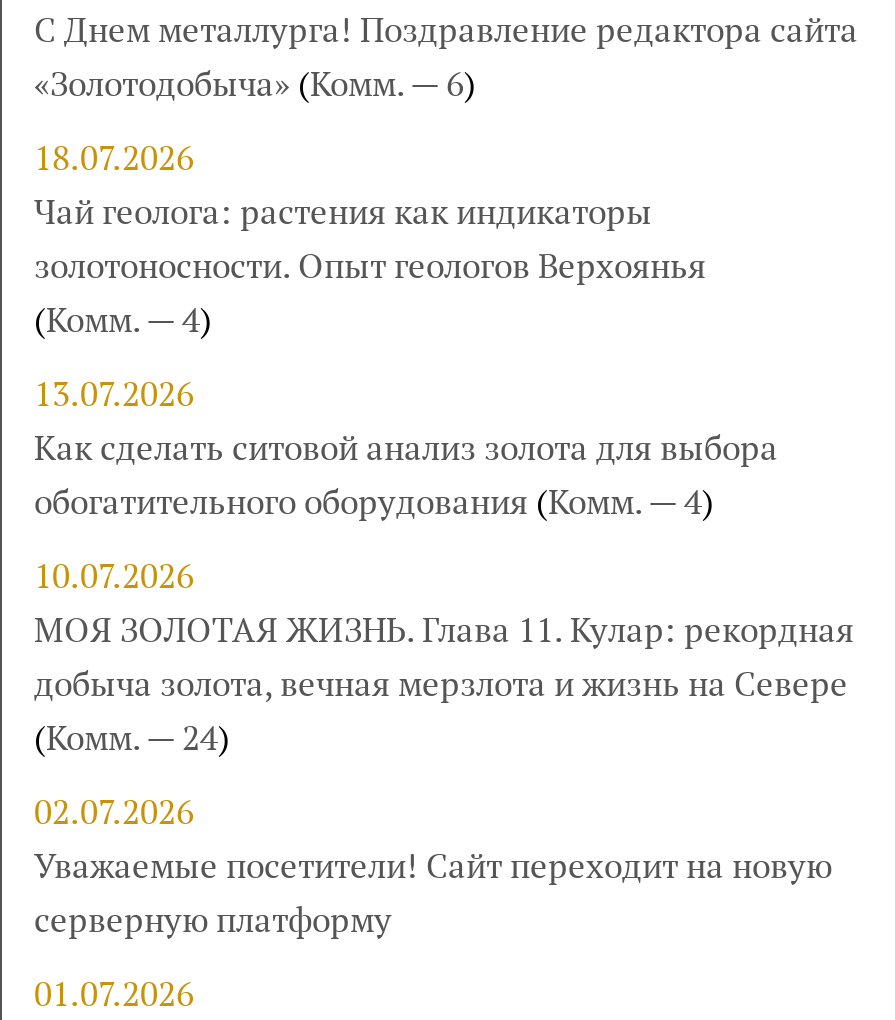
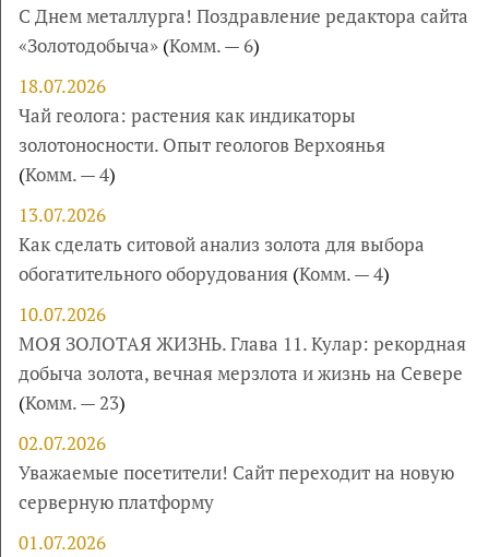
[34,714,230,760] (Комм. — 24) -> [19,390,126,415] (Комм. — 23)

